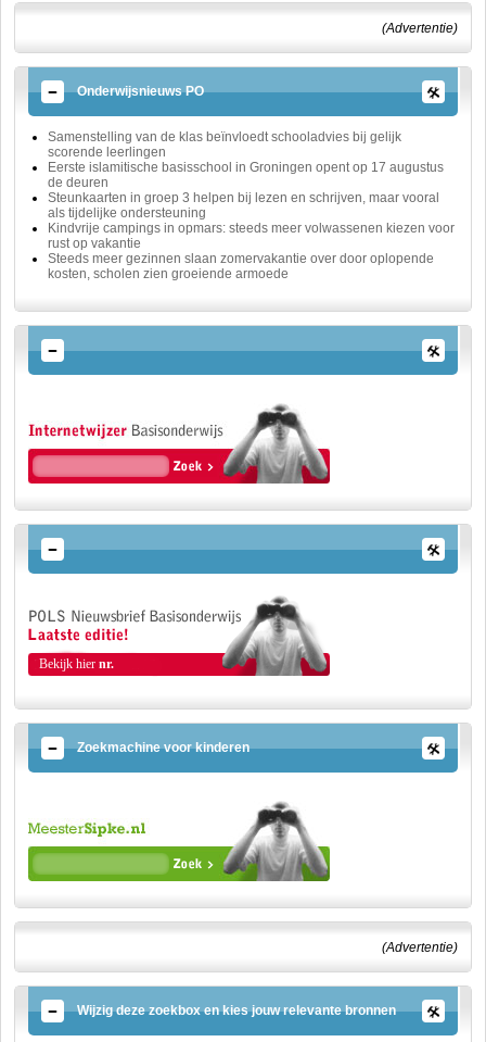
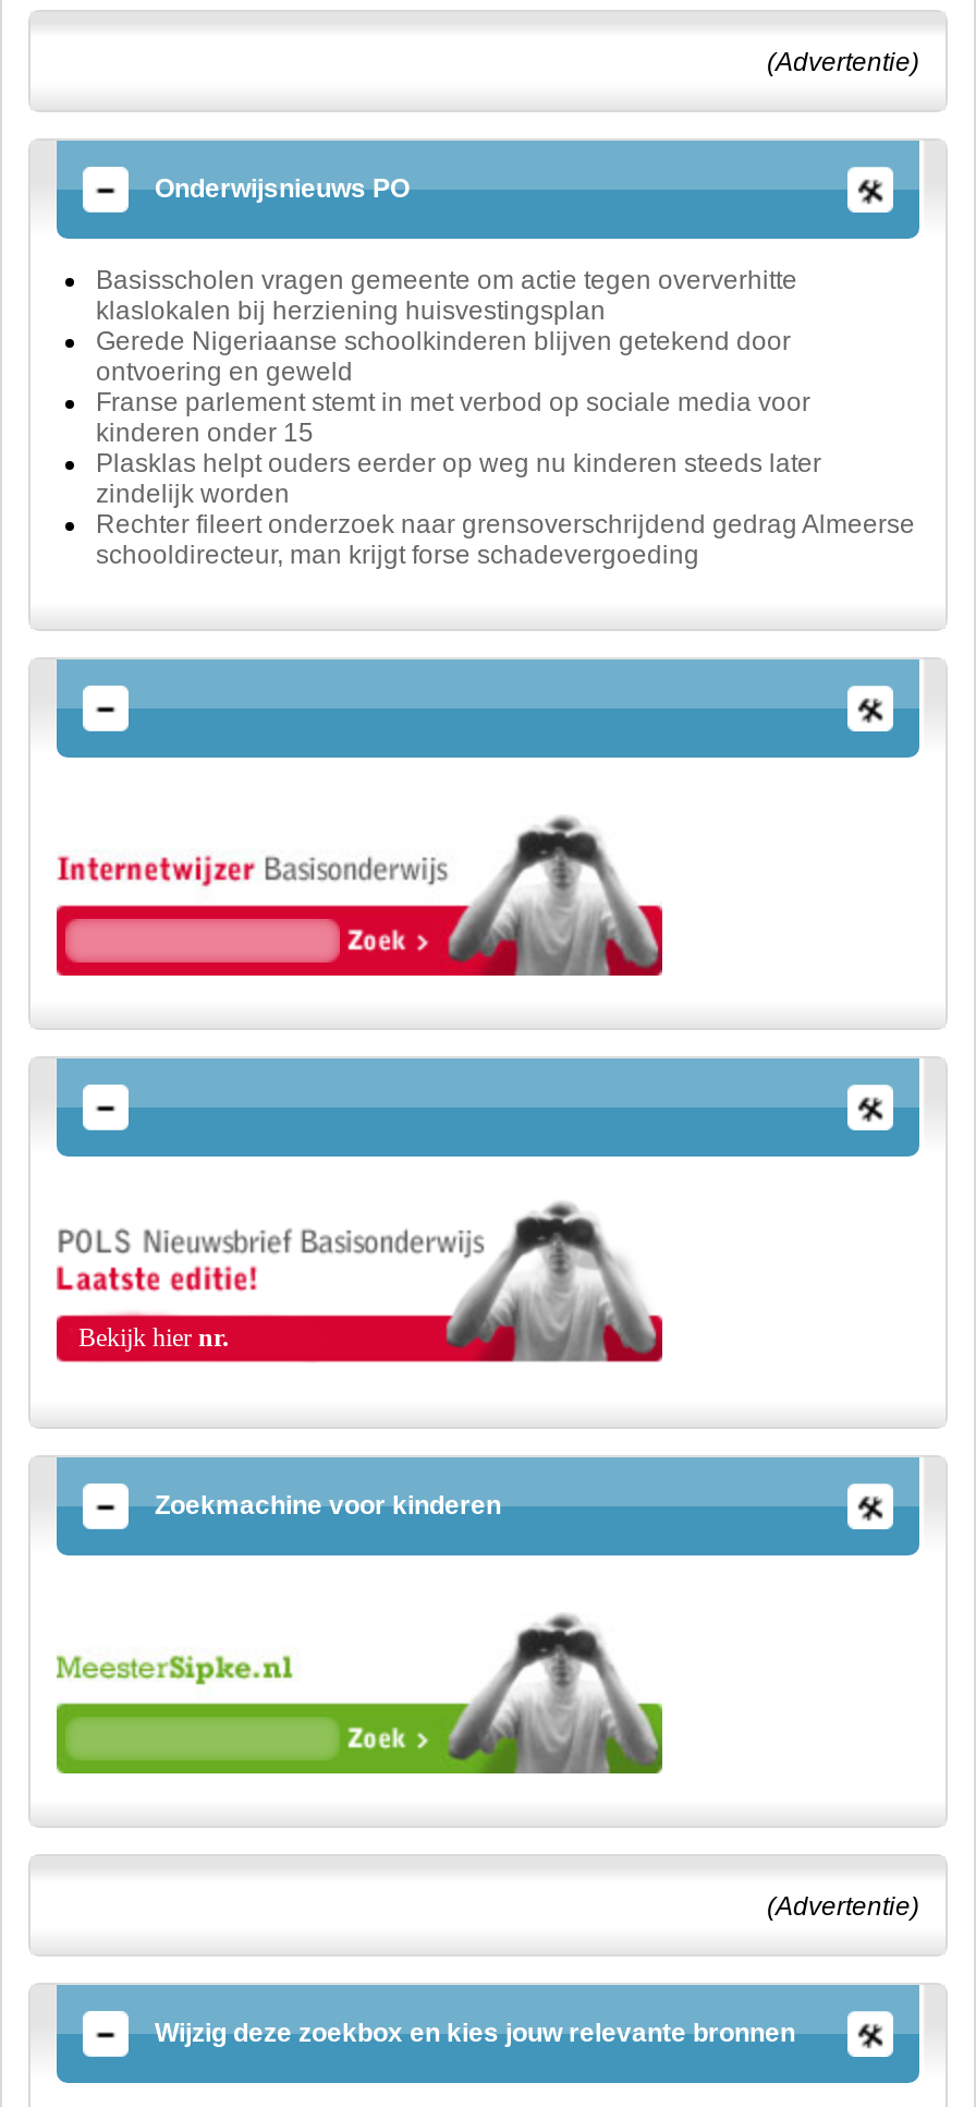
[48,129,455,281] Samenstelling van de klas beïnvloedt schooladvies bij gelijk | scorende leerlingen | Eerste islamitische basisschool in Groningen opent op 17 augustus | de deuren | Steunkaarten in groep 3 helpen bij lezen en schrijven, maar vooral | als tijdelijke ondersteuning | Kindvrije campings in opmars: steeds meer volwassenen kiezen voor | rust op vakantie | Steeds meer gezinnen slaan zomervakantie over door oplopende | kosten, scholen zien groeiende armoede -> [96,265,915,570] Basisscholen vragen gemeente om actie tegen oververhitte | klaslokalen bij herziening huisvestingsplan | Gerede Nigeriaanse schoolkinderen blijven getekend door | ontvoering en geweld | Franse parlement stemt in met verbod op sociale media voor | kinderen onder 15 | Plasklas helpt ouders eerder op weg nu kinderen steeds later | zindelijk worden | Rechter fileert onderzoek naar grensoverschrijdend gedrag Almeerse | schooldirecteur, man krijgt forse schadevergoeding

